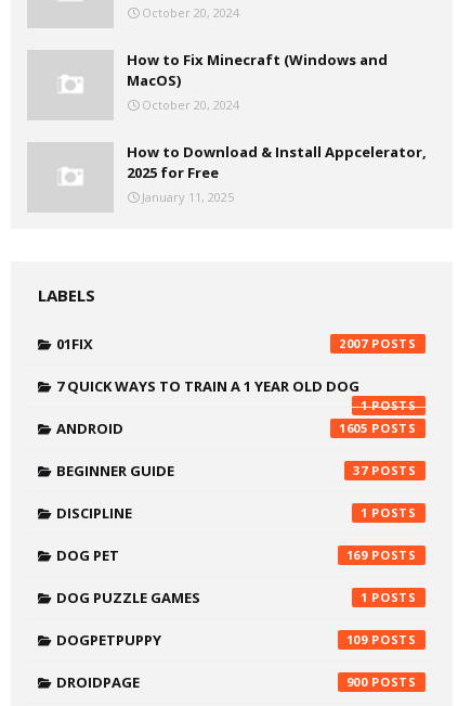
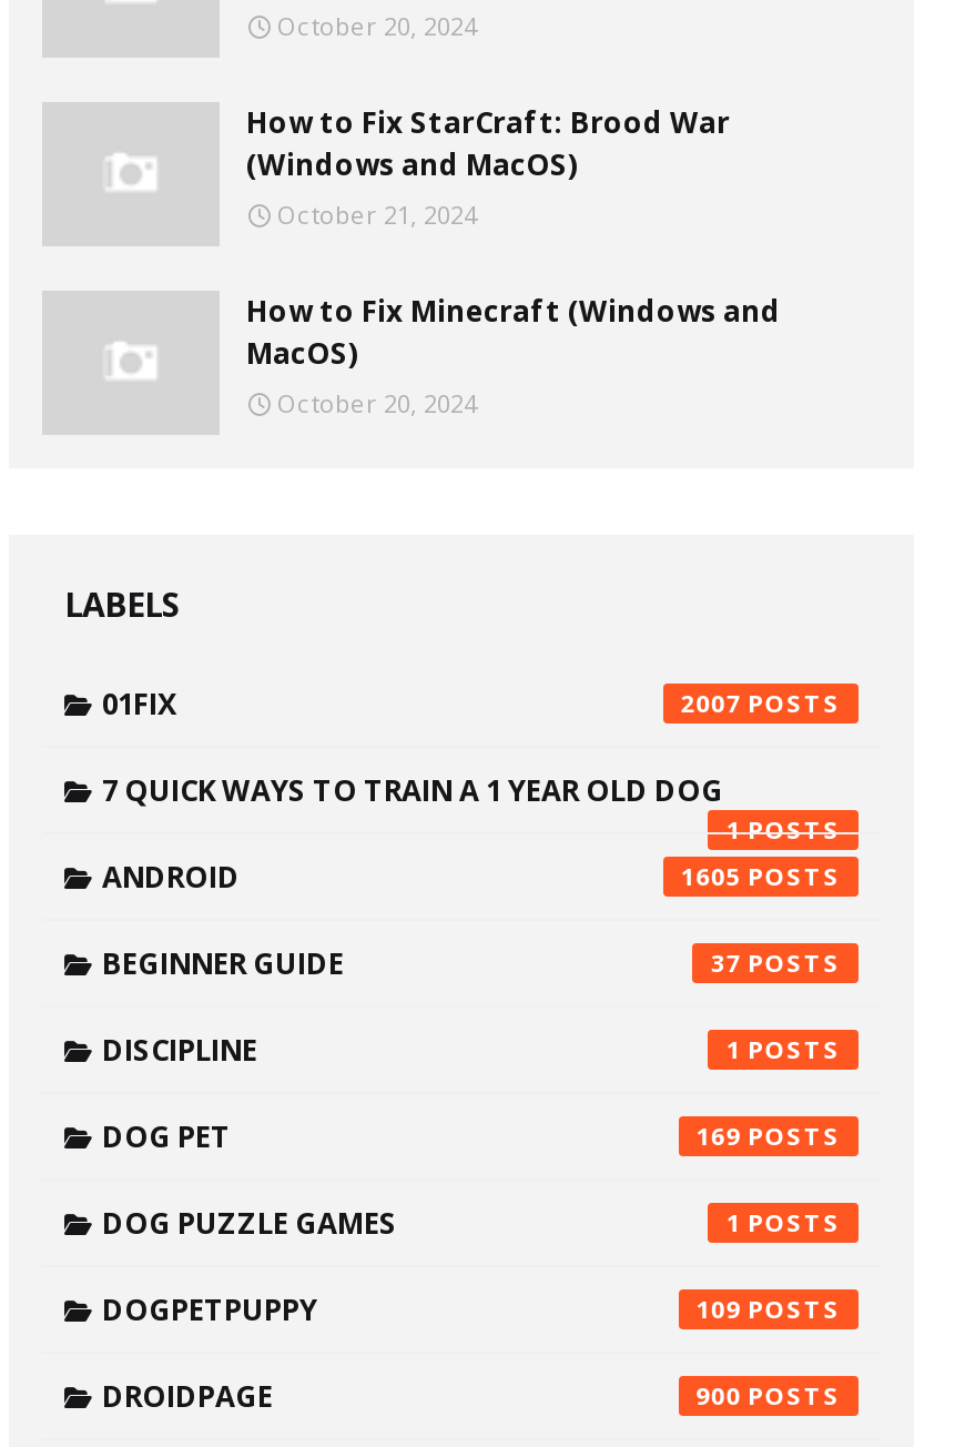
none -> [246,103,730,232] How to Fix StarCraft: Brood War | (Windows and MacOS) | October 21, 2024
moved [127,50,388,113] -> [246,292,781,421]: How to Fix Minecraft (Windows and | MacOS) | October 20, 2024
[127,143,427,206] How to Download & Install Appcelerator, | 2025 for Free | January 11, 2025 -> none

